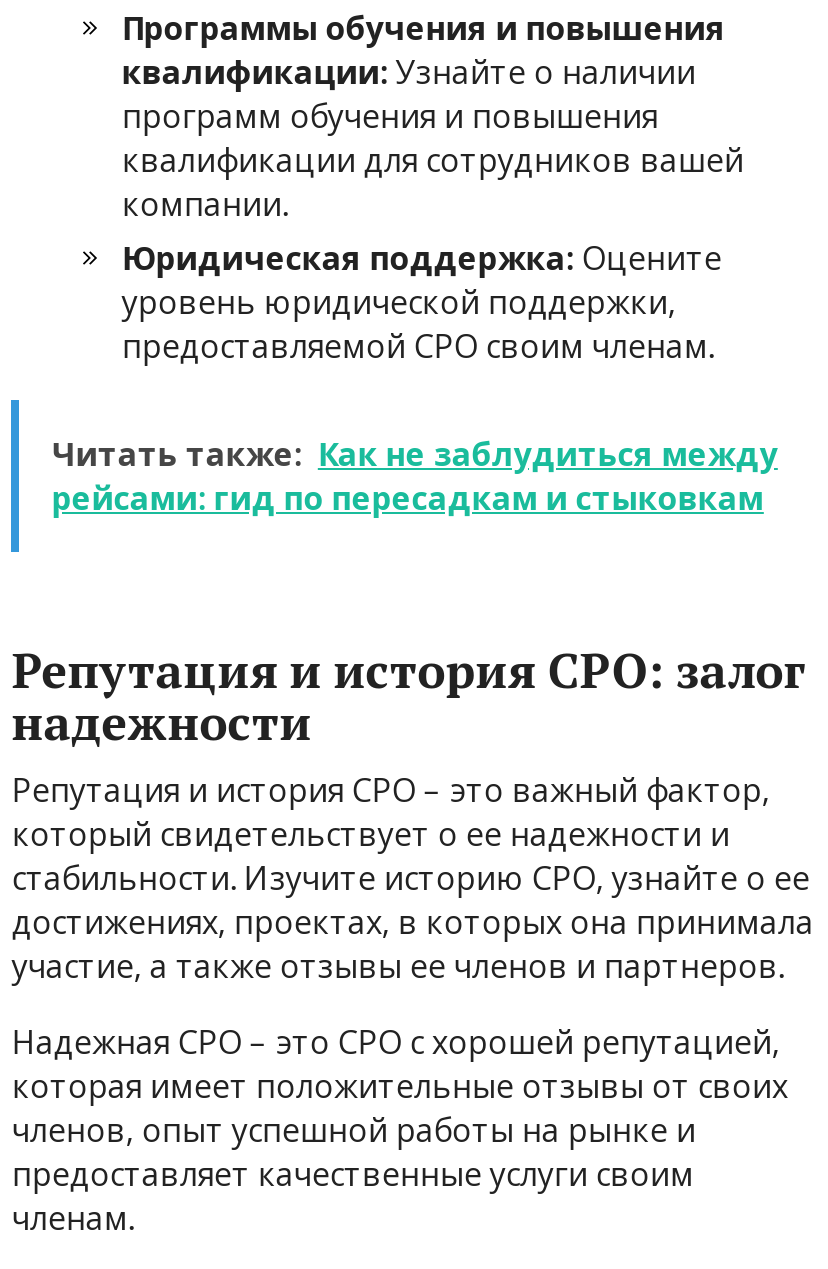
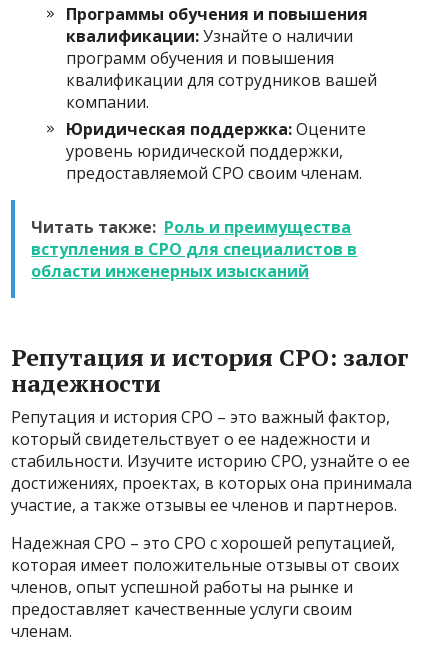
[52,432,778,520] Читать также: Как не заблудиться между | рейсами: гид по пересадкам и стыковкам -> [31,216,357,282] Читать также: Роль и преимущества | вступления в СРО для специалистов в | области инженерных изысканий

